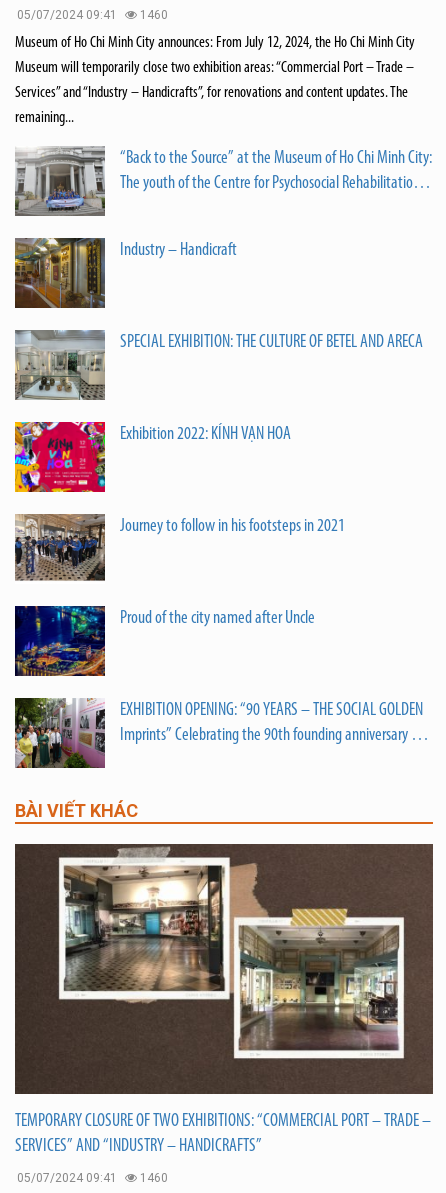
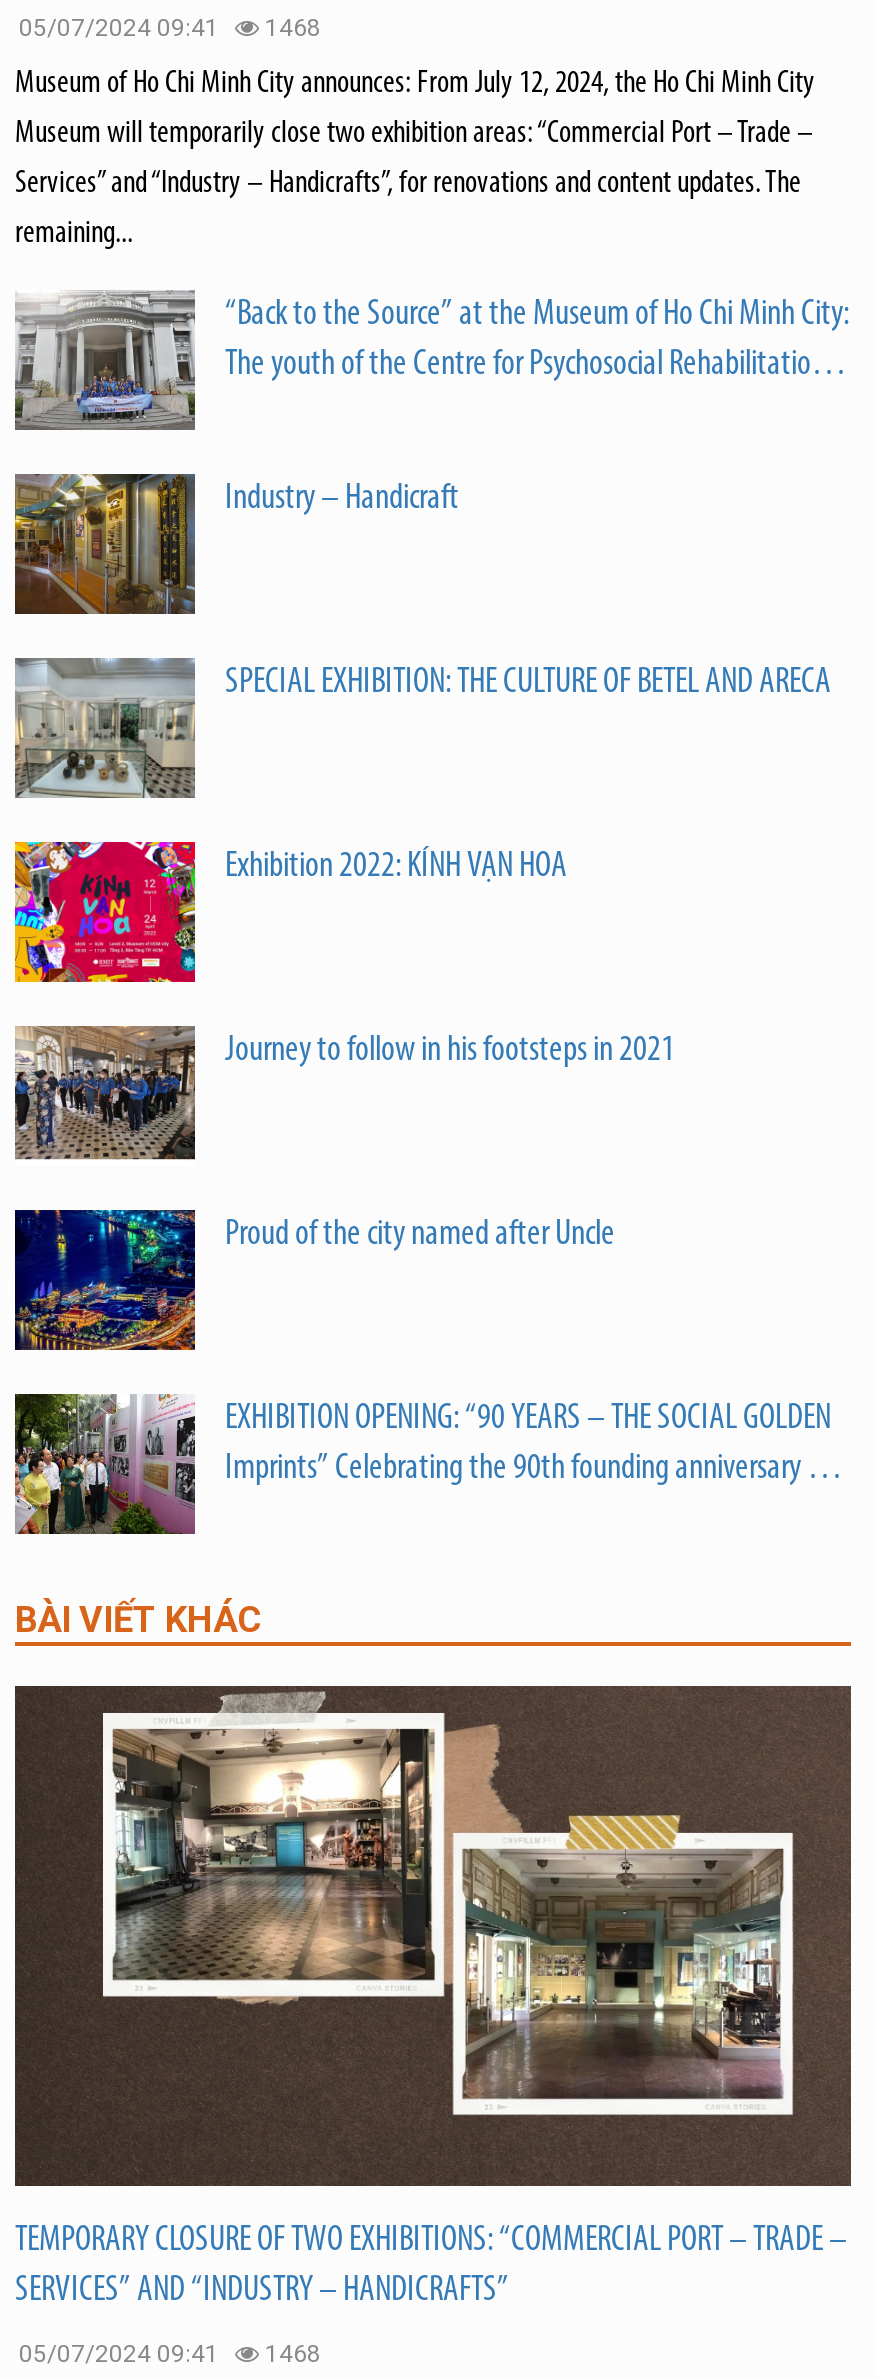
[17,8,168,22] 05/07/2024 09:41 1460 -> [19,14,321,42] 05/07/2024 09:41 1468
[17,1171,168,1185] 05/07/2024 09:41 1460 -> [19,2340,321,2368] 05/07/2024 09:41 1468

